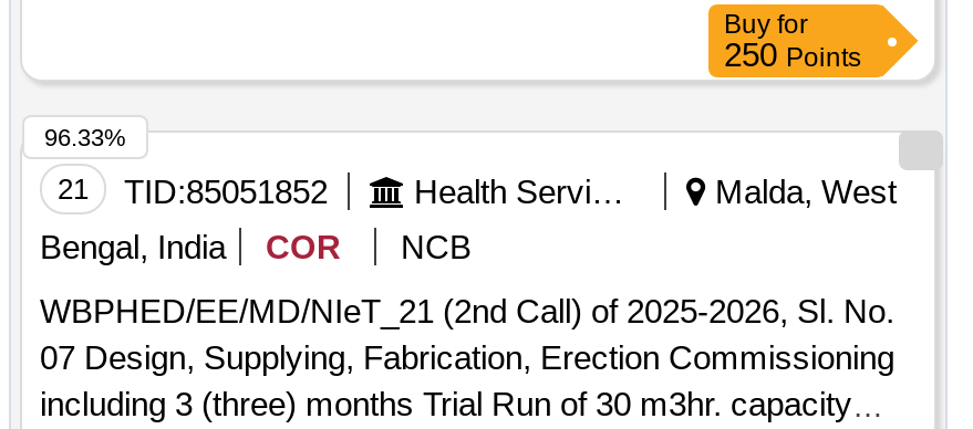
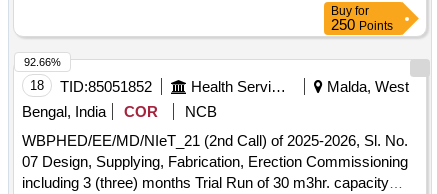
[44,124,126,151] 96.33% -> [24,56,61,68] 92.66%
[58,173,328,211] 21 TID:85051852 -> [30,78,152,95] 18 TID:85051852

